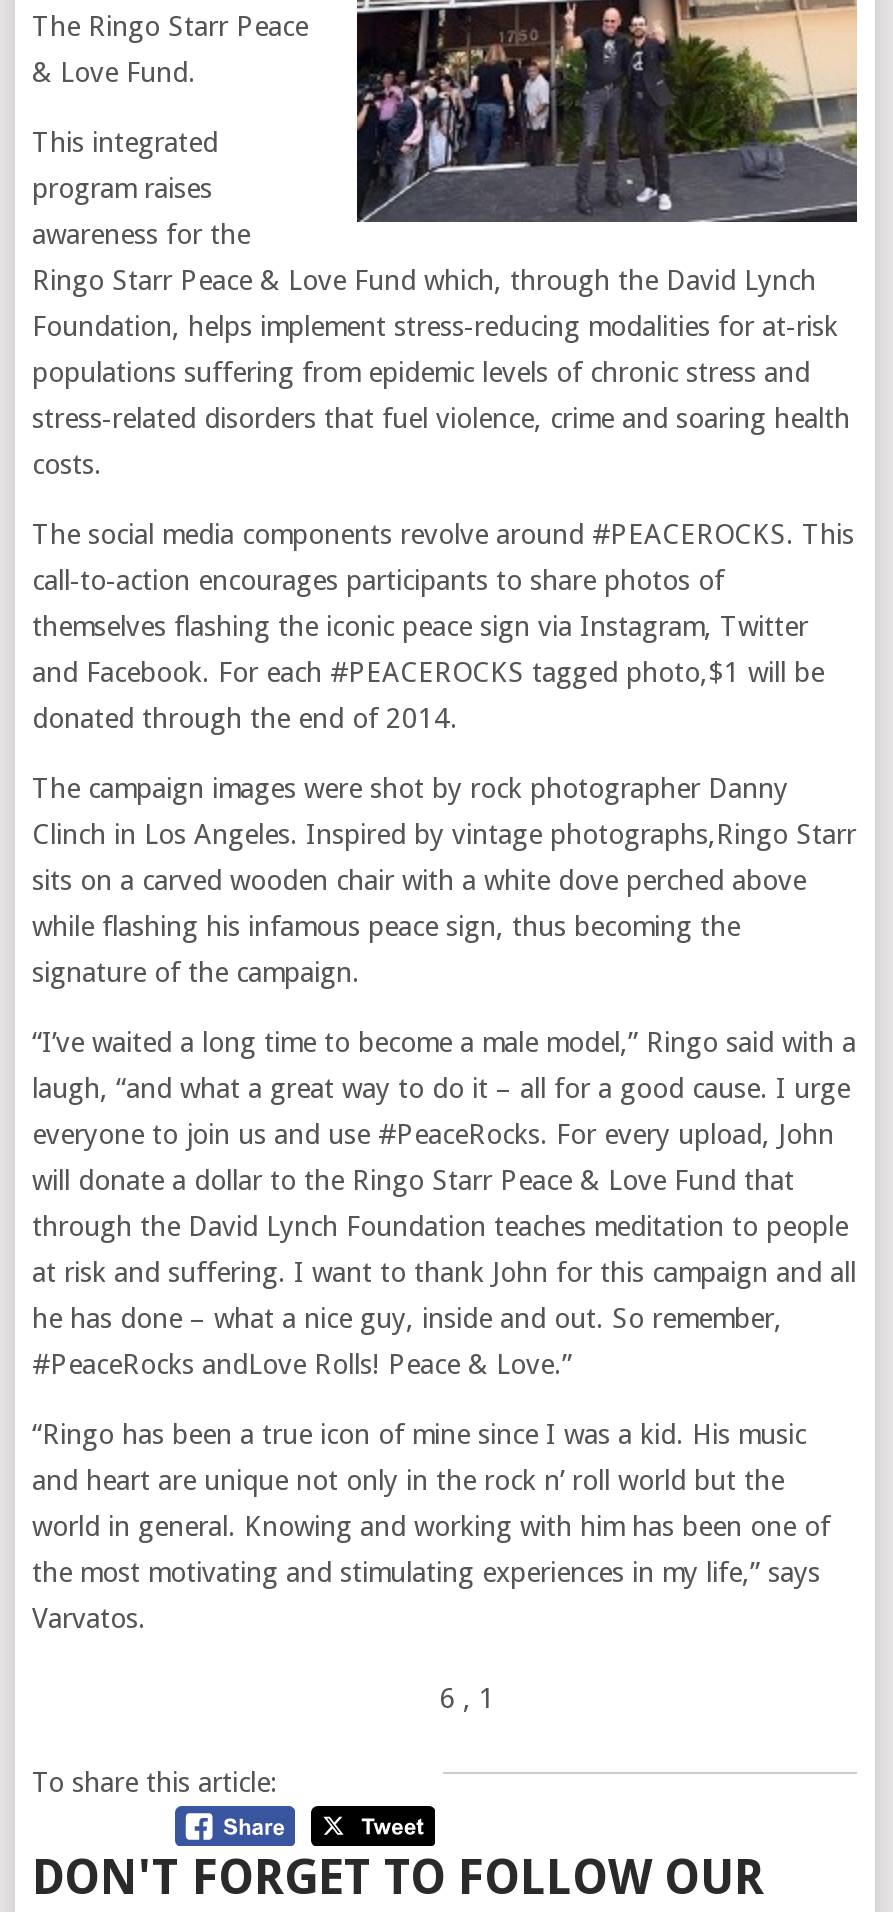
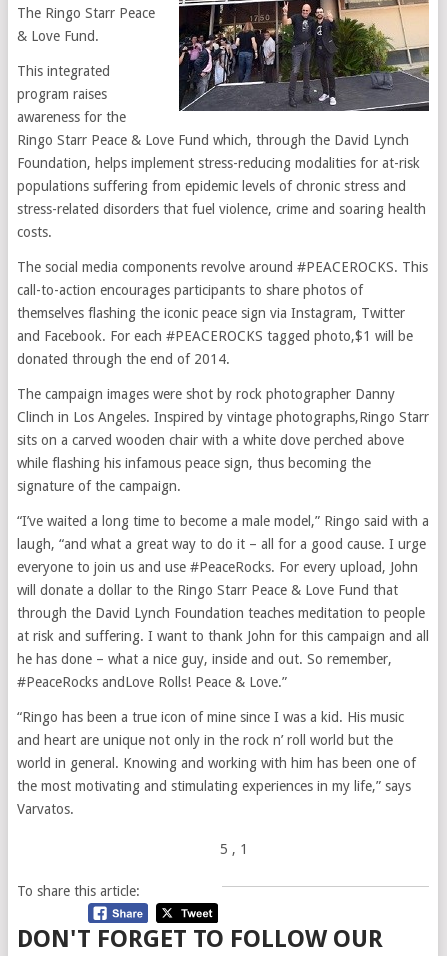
[431,1682,495,1714] 6, 1 -> [216,841,248,857] 5, 1

